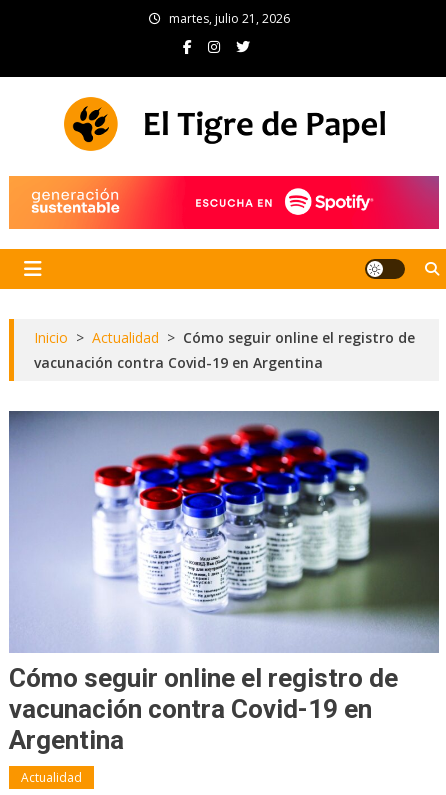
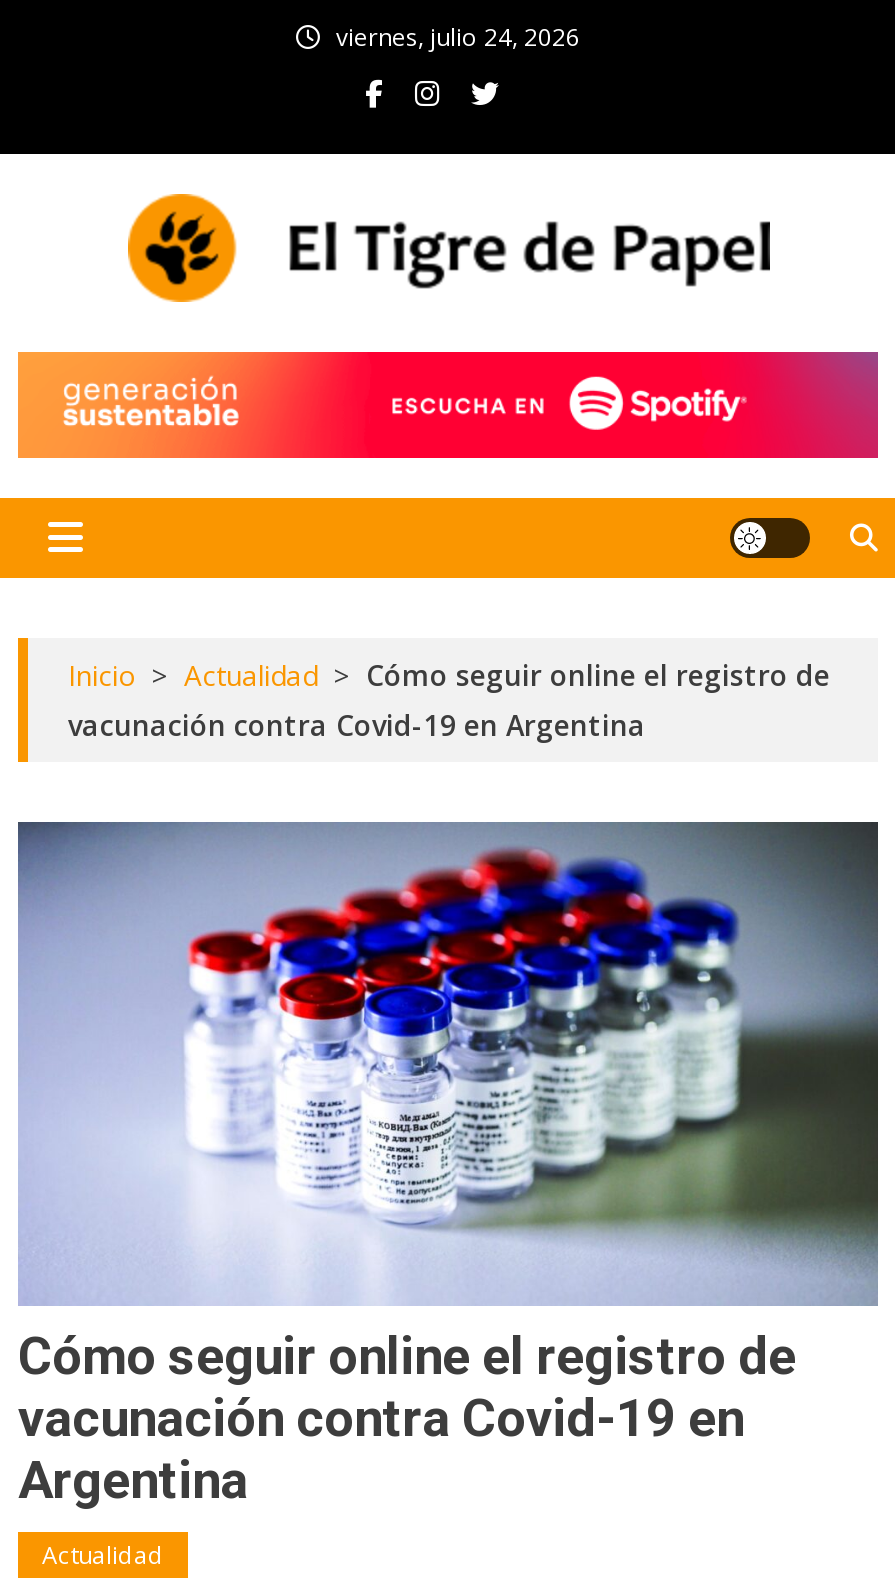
[168,10,289,27] martes, julio 21, 2026 -> [336,20,580,54] viernes, julio 24, 2026

